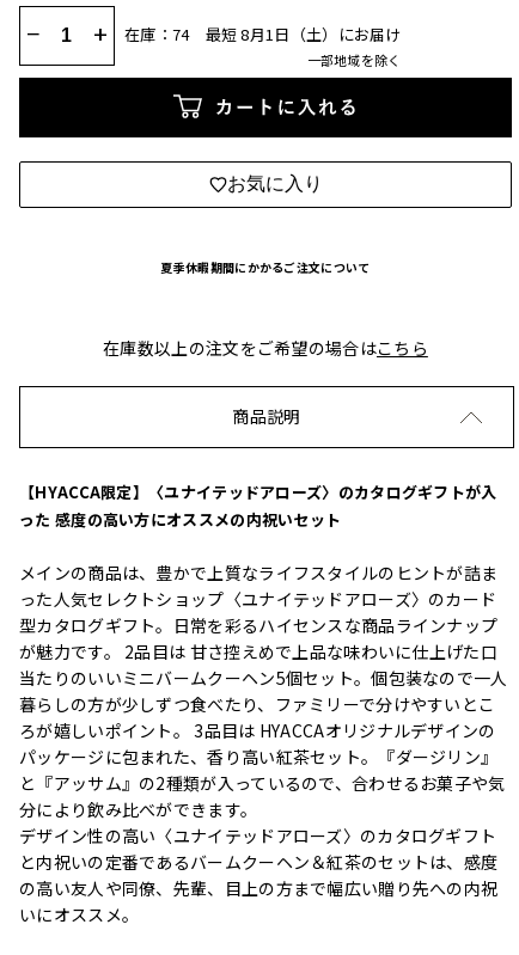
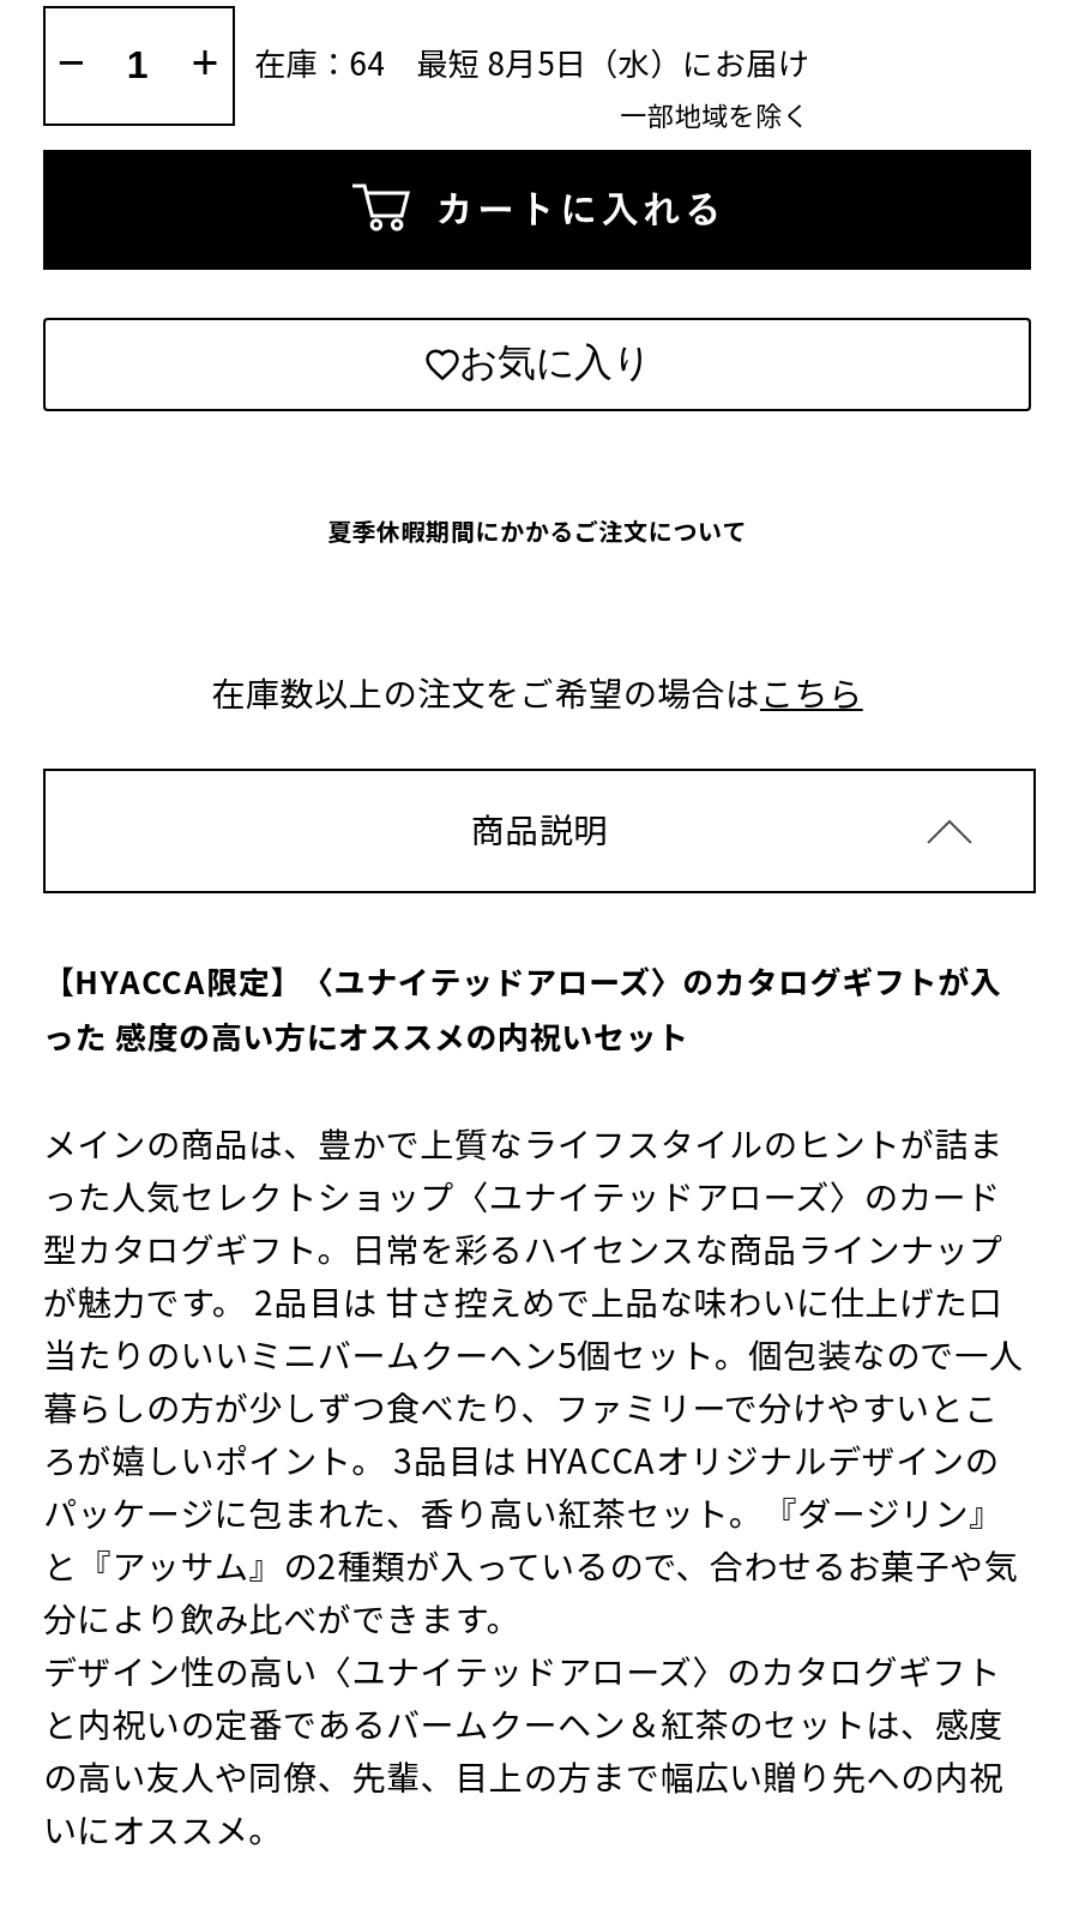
[124,22,190,45] 在庫：74 -> [254,39,385,84] 在庫：64
[205,22,401,45] 最短 8月1日（土）にお届け -> [416,39,810,84] 最短 8月5日（水）にお届け

